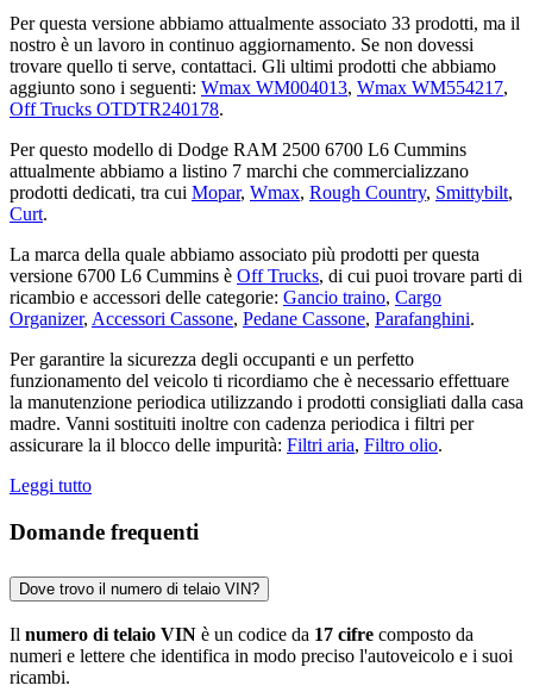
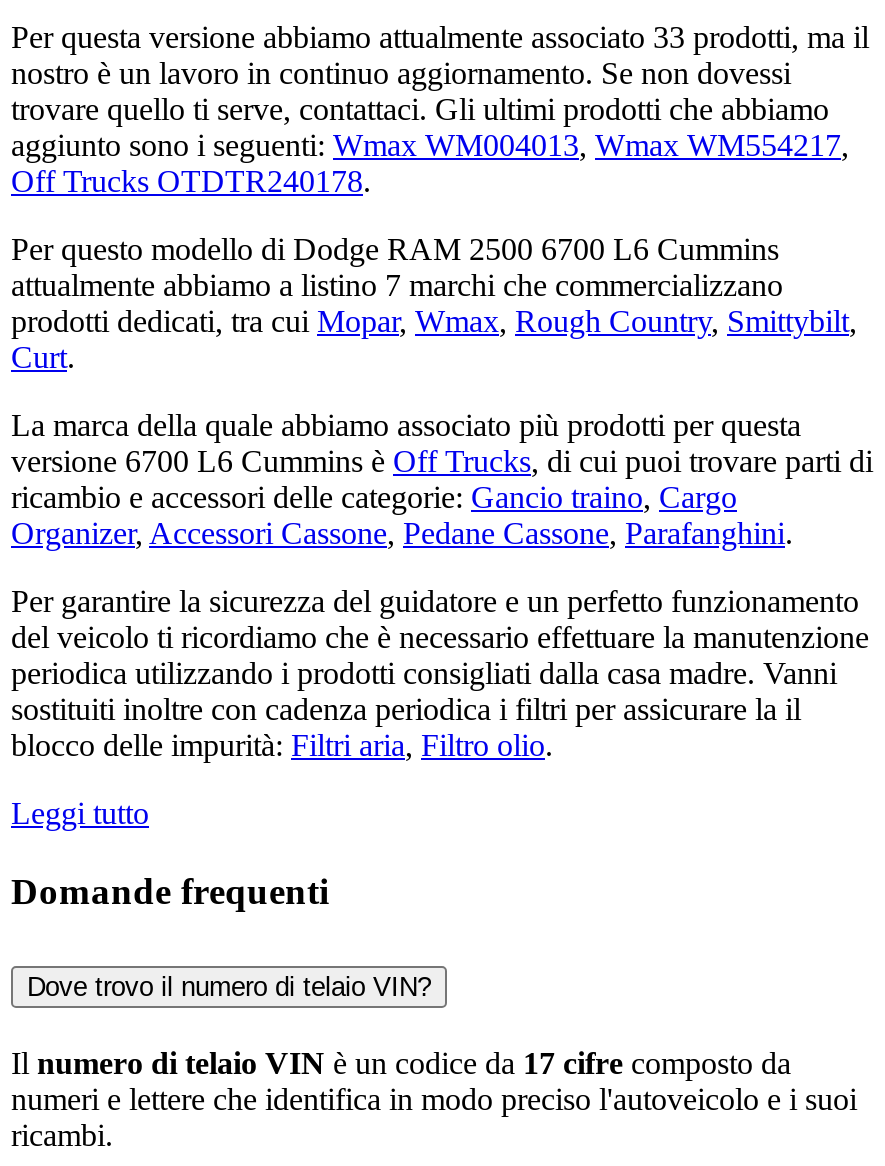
[10,349,523,455] Per garantire la sicurezza degli occupanti e un perfetto | funzionamento del veicolo ti ricordiamo che è necessario effettuare | la manutenzione periodica utilizzando i prodotti consigliati dalla casa | madre. Vanni sostituiti inoltre con cadenza periodica i filtri per | assicurare la il blocco delle impurità: Filtri aria, Filtro olio. -> [11,584,869,762] Per garantire la sicurezza del guidatore e un perfetto funzionamento | del veicolo ti ricordiamo che è necessario effettuare la manutenzione | periodica utilizzando i prodotti consigliati dalla casa madre. Vanni | sostituiti inoltre con cadenza periodica i filtri per assicurare la il | blocco delle impurità: Filtri aria, Filtro olio.

